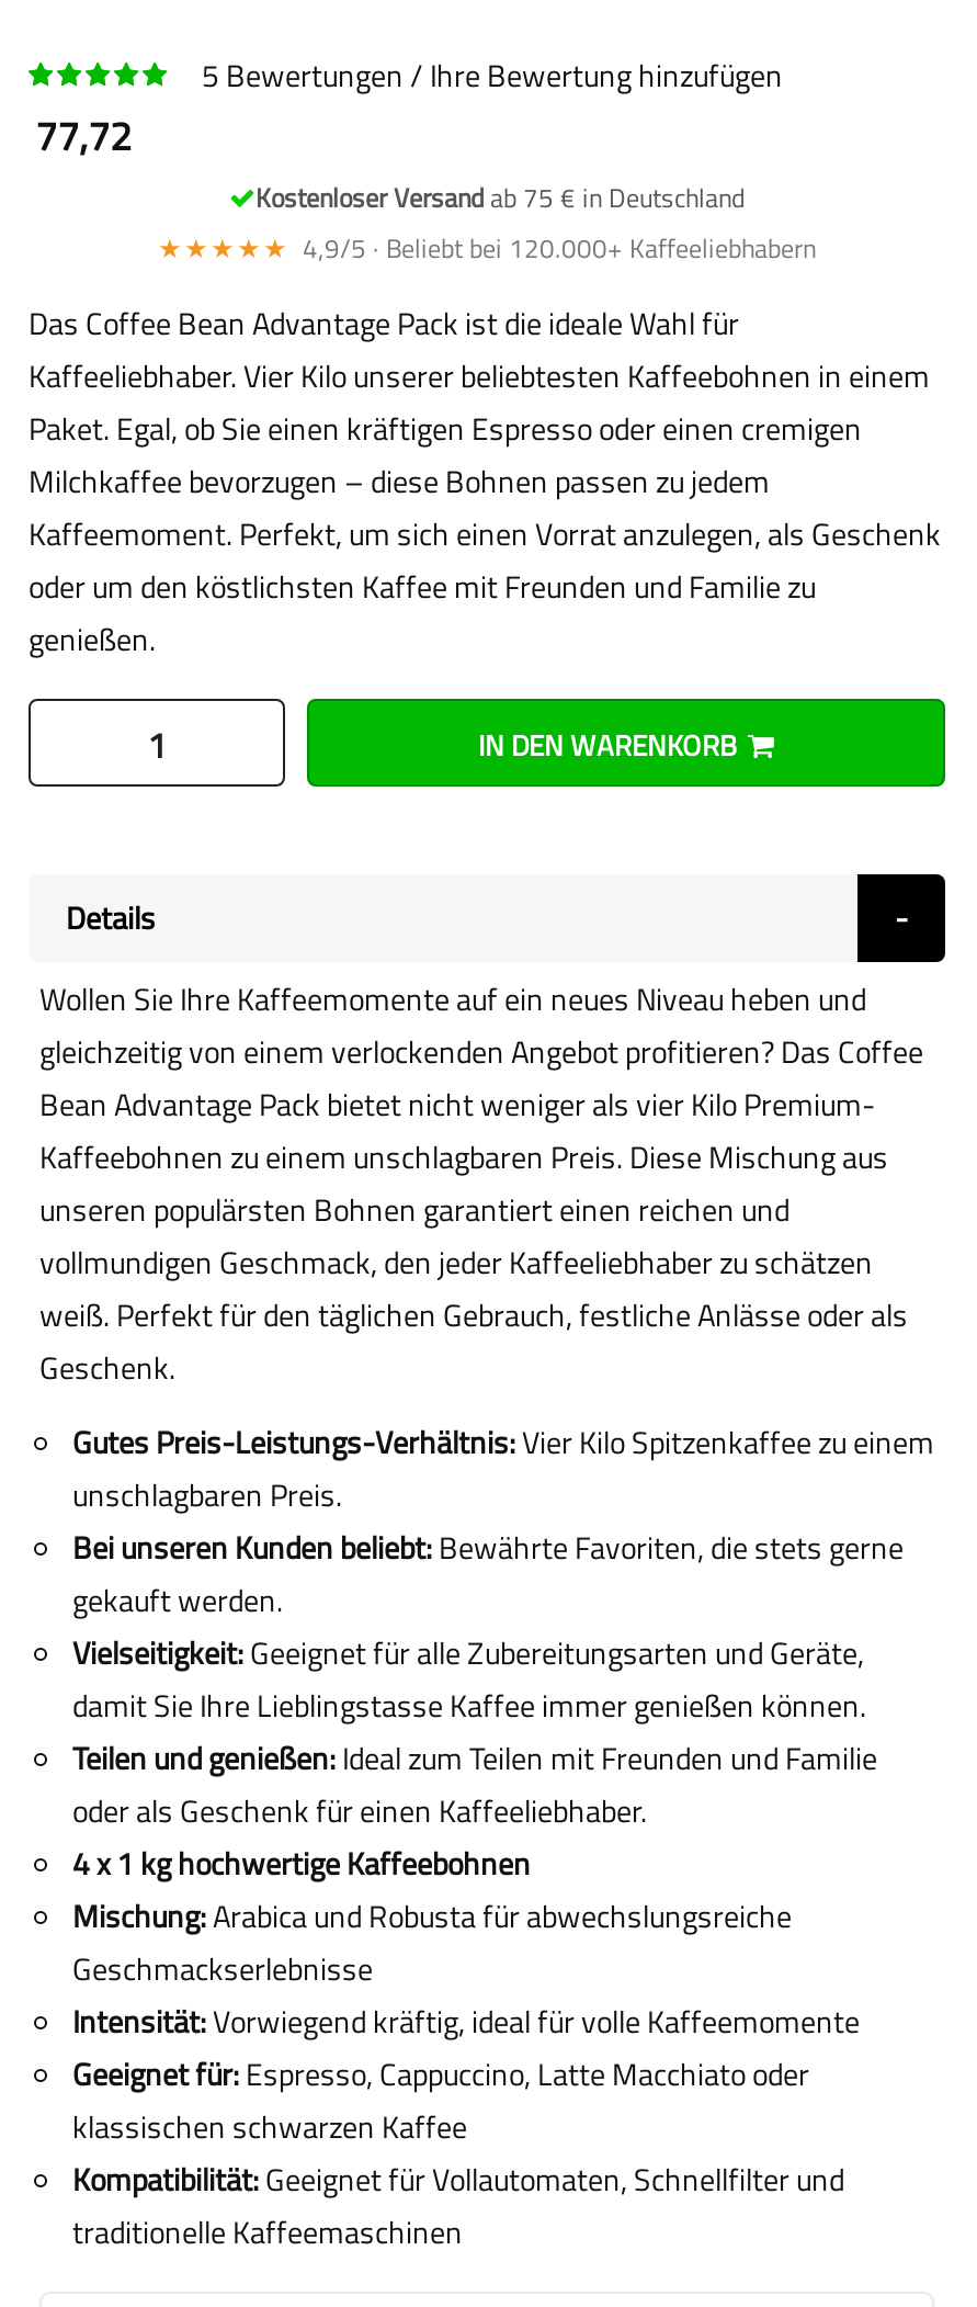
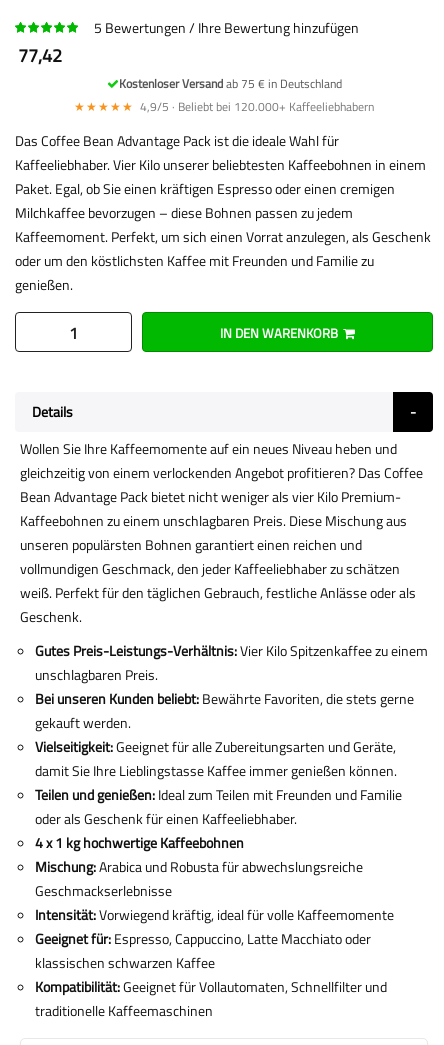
[35,106,132,166] 77,72 -> [18,42,62,69] 77,42

